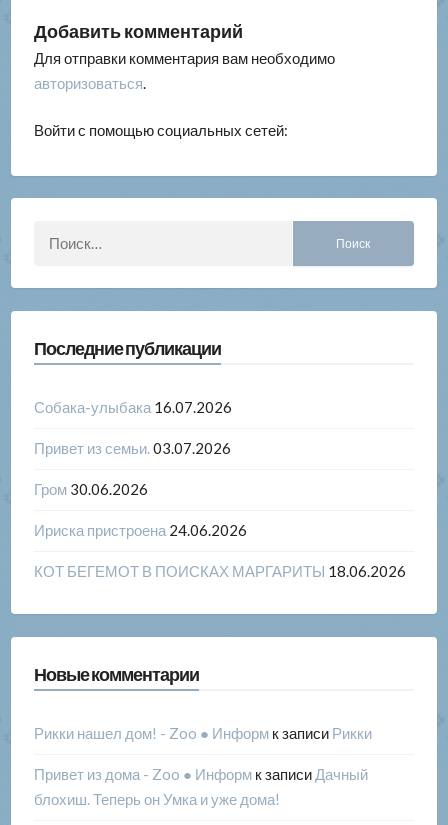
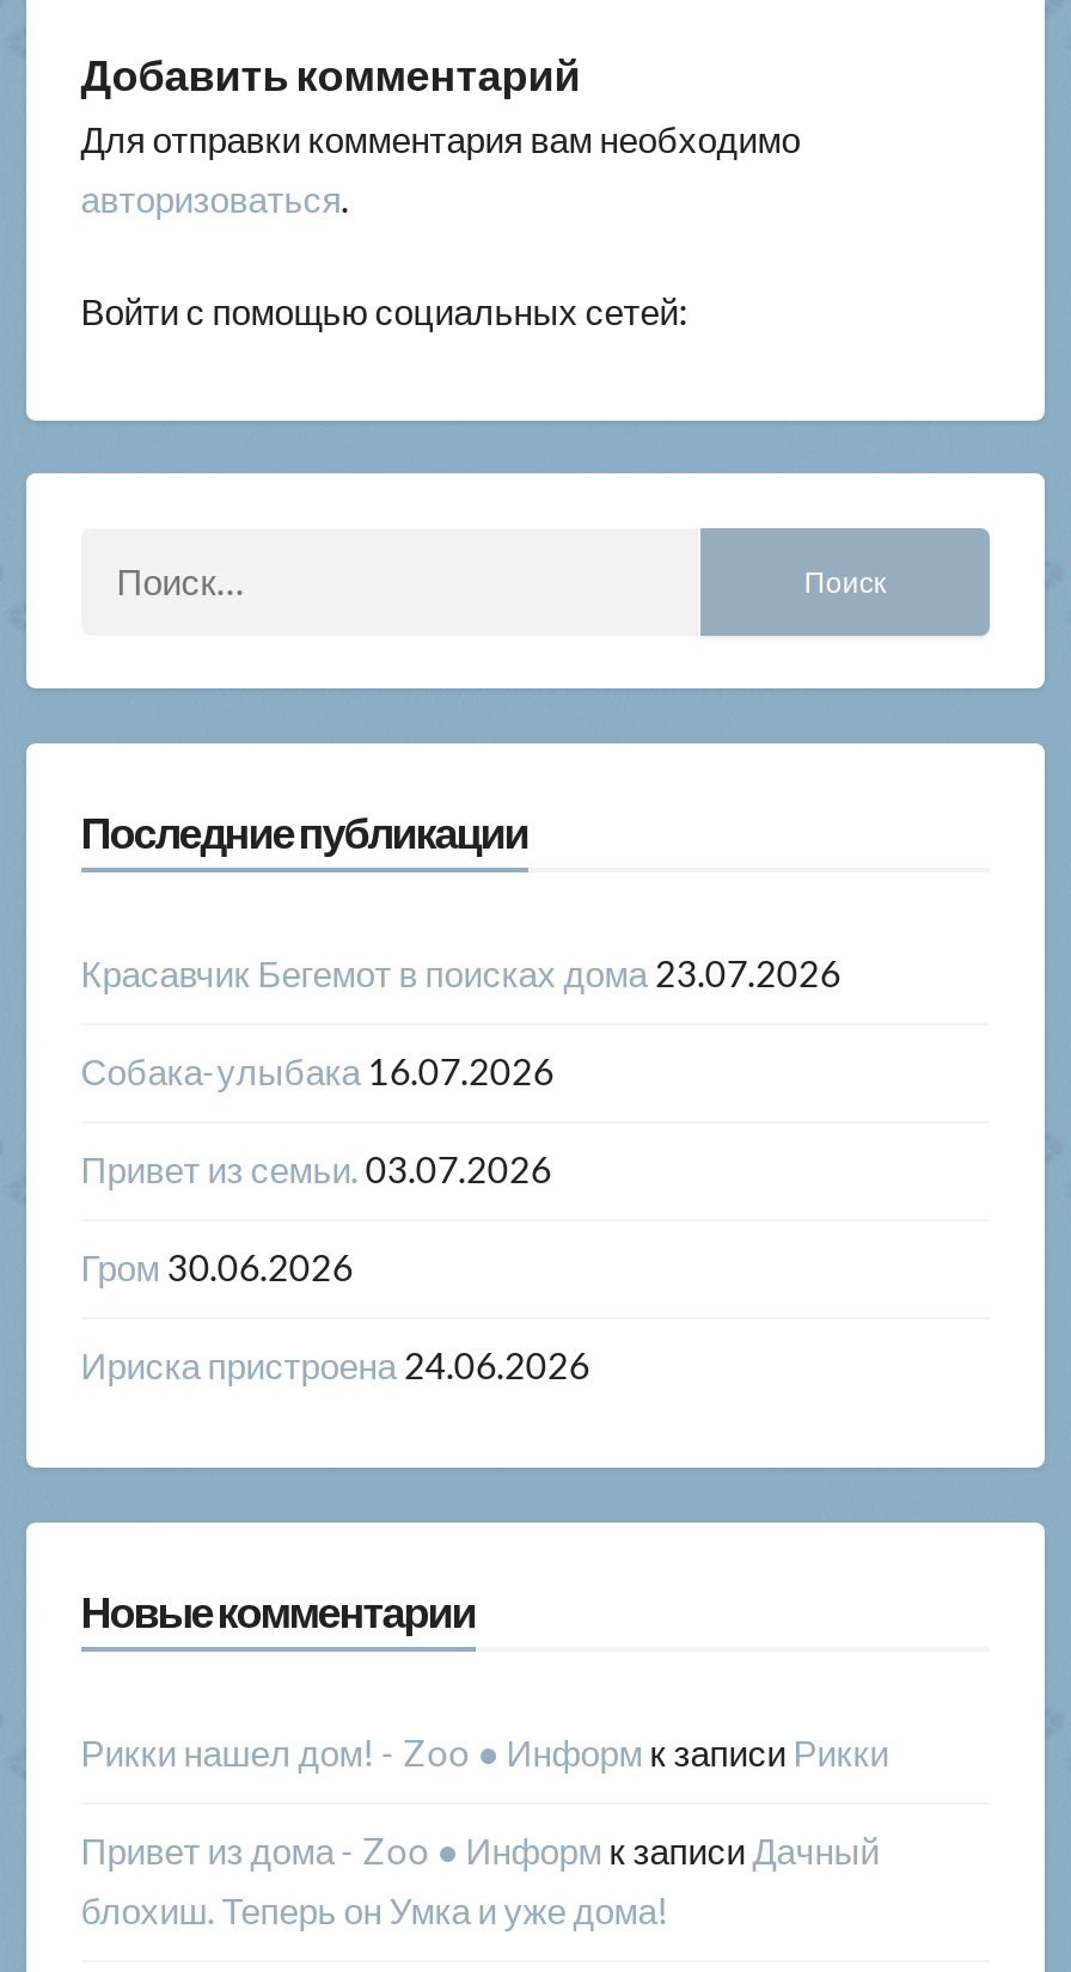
none -> [81,952,841,995] Красавчик Бегемот в поисках дома 23.07.2026
moved [34,398,247,539] -> [81,1050,590,1387]: Собака-улыбака 16.07.2026 | Привет из семьи. 03.07.2026 | Гром 30.06.2026 | Ириска пристроена 24.06.2026
[34,562,406,580] КОТ БЕГЕМОТ В ПОИСКАХ МАРГАРИТЫ 18.06.2026 -> none

